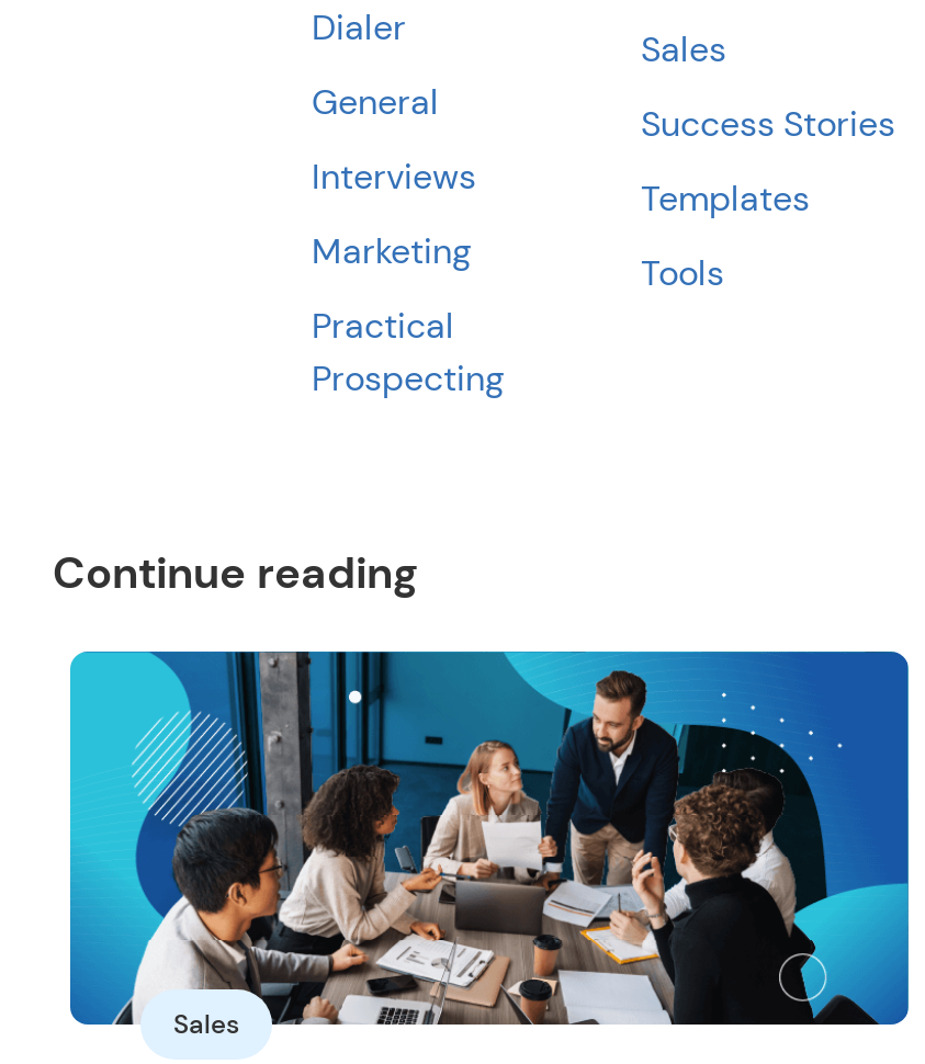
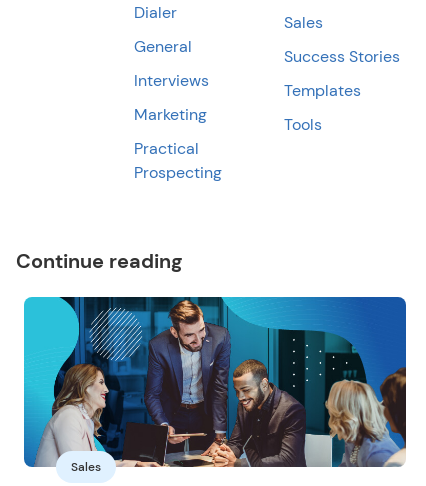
[94,649,911,1027] [image] -> [34,296,407,468] [image]

